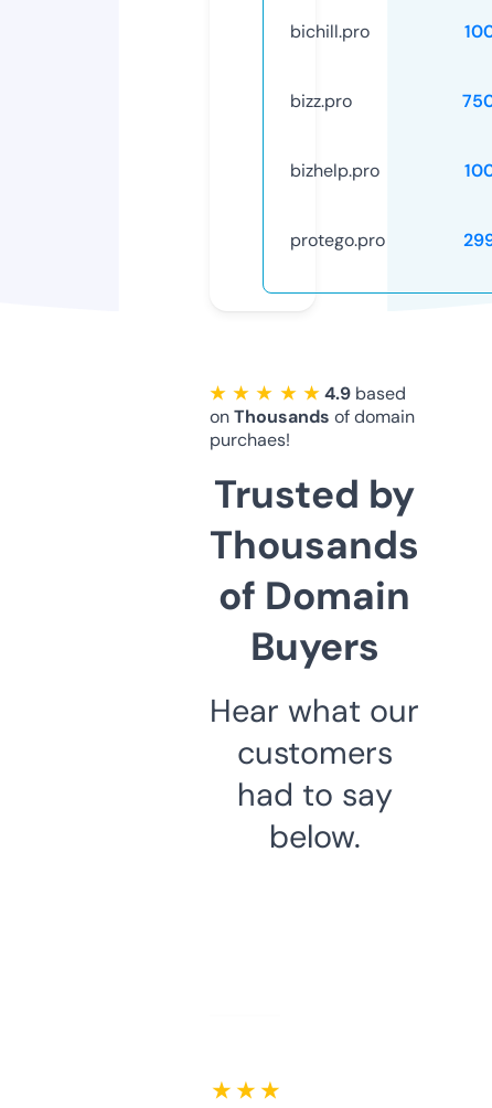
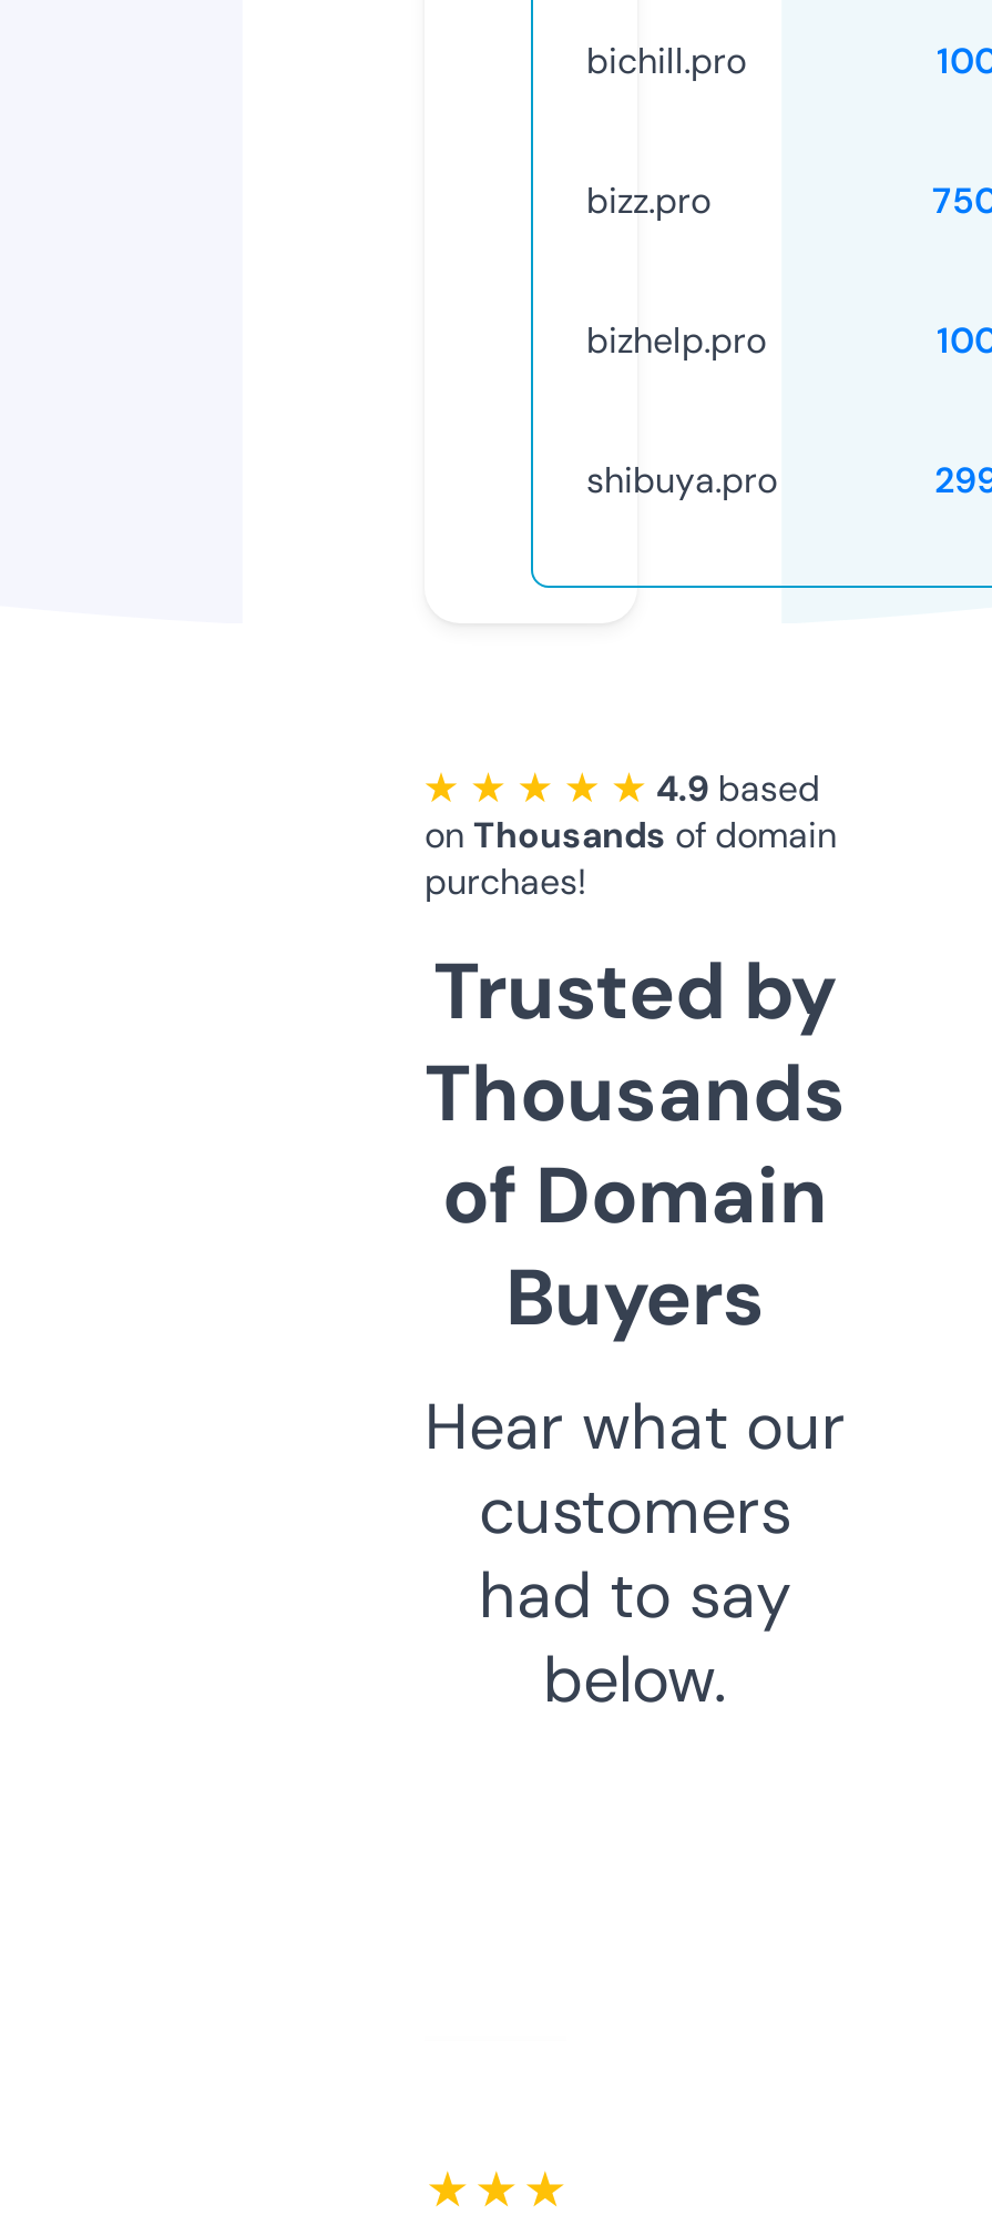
[290,228,385,251] protego.pro -> [586,457,777,503] shibuya.pro

